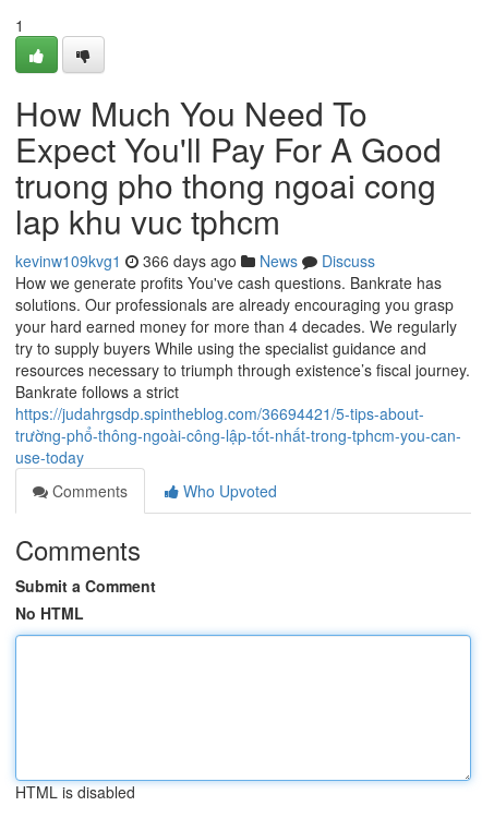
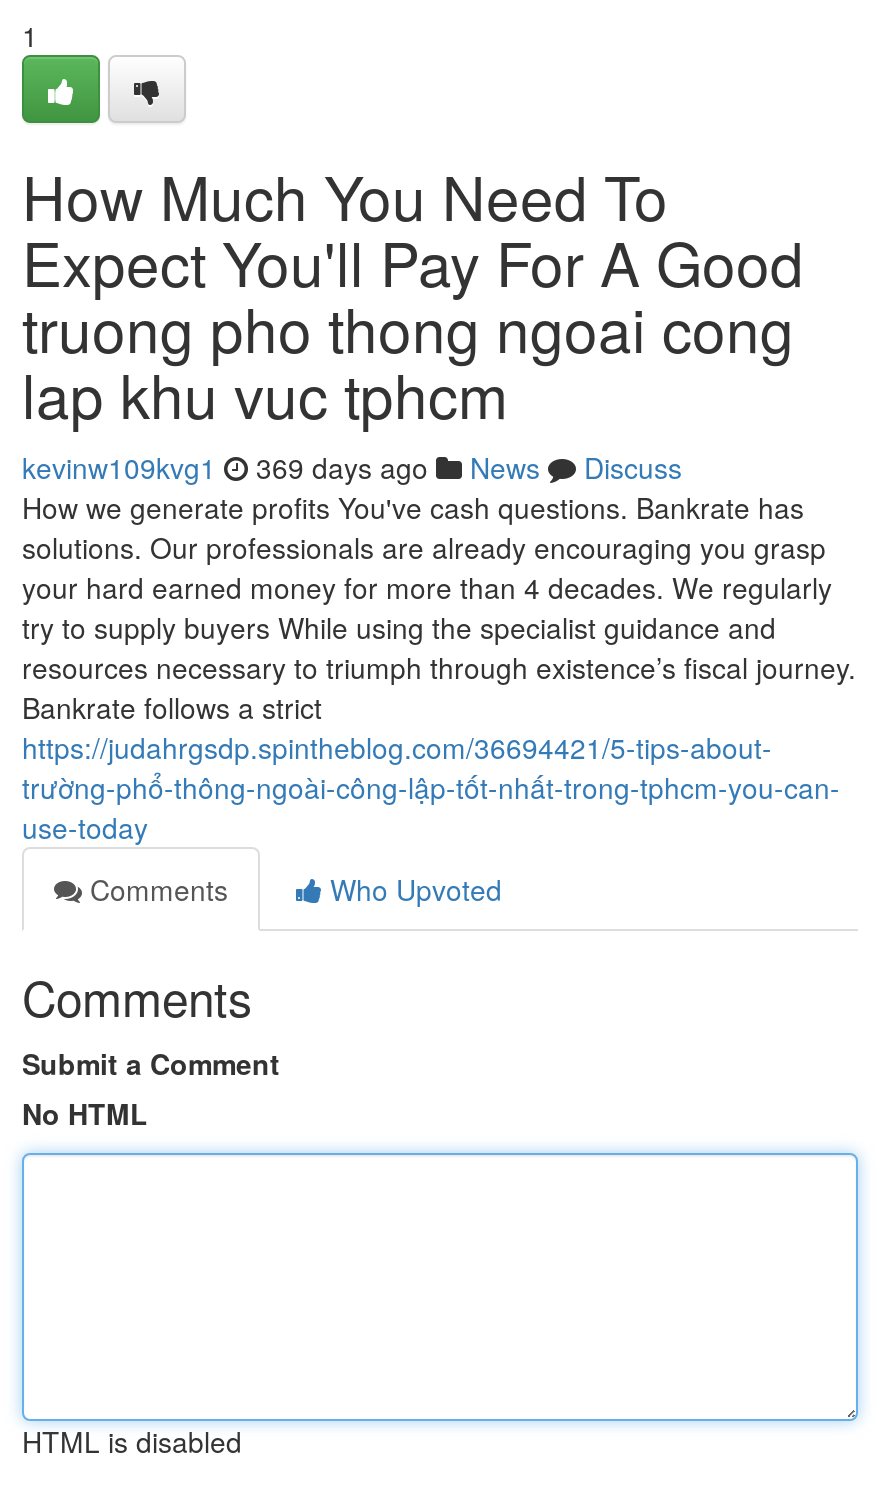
[15,250,375,272] kevinw109kvg1 366 days ago News Discuss -> [22,447,682,487] kevinw109kvg1 369 days ago News Discuss

